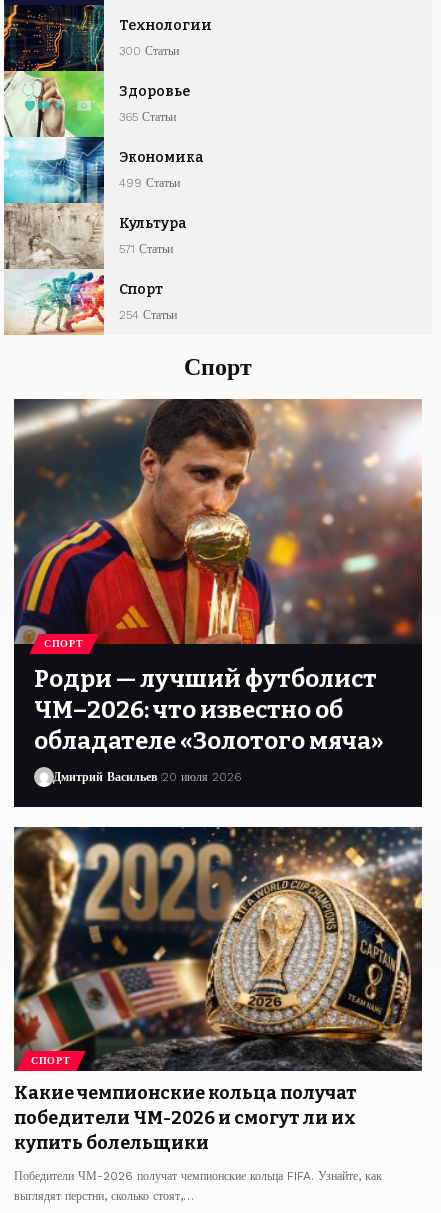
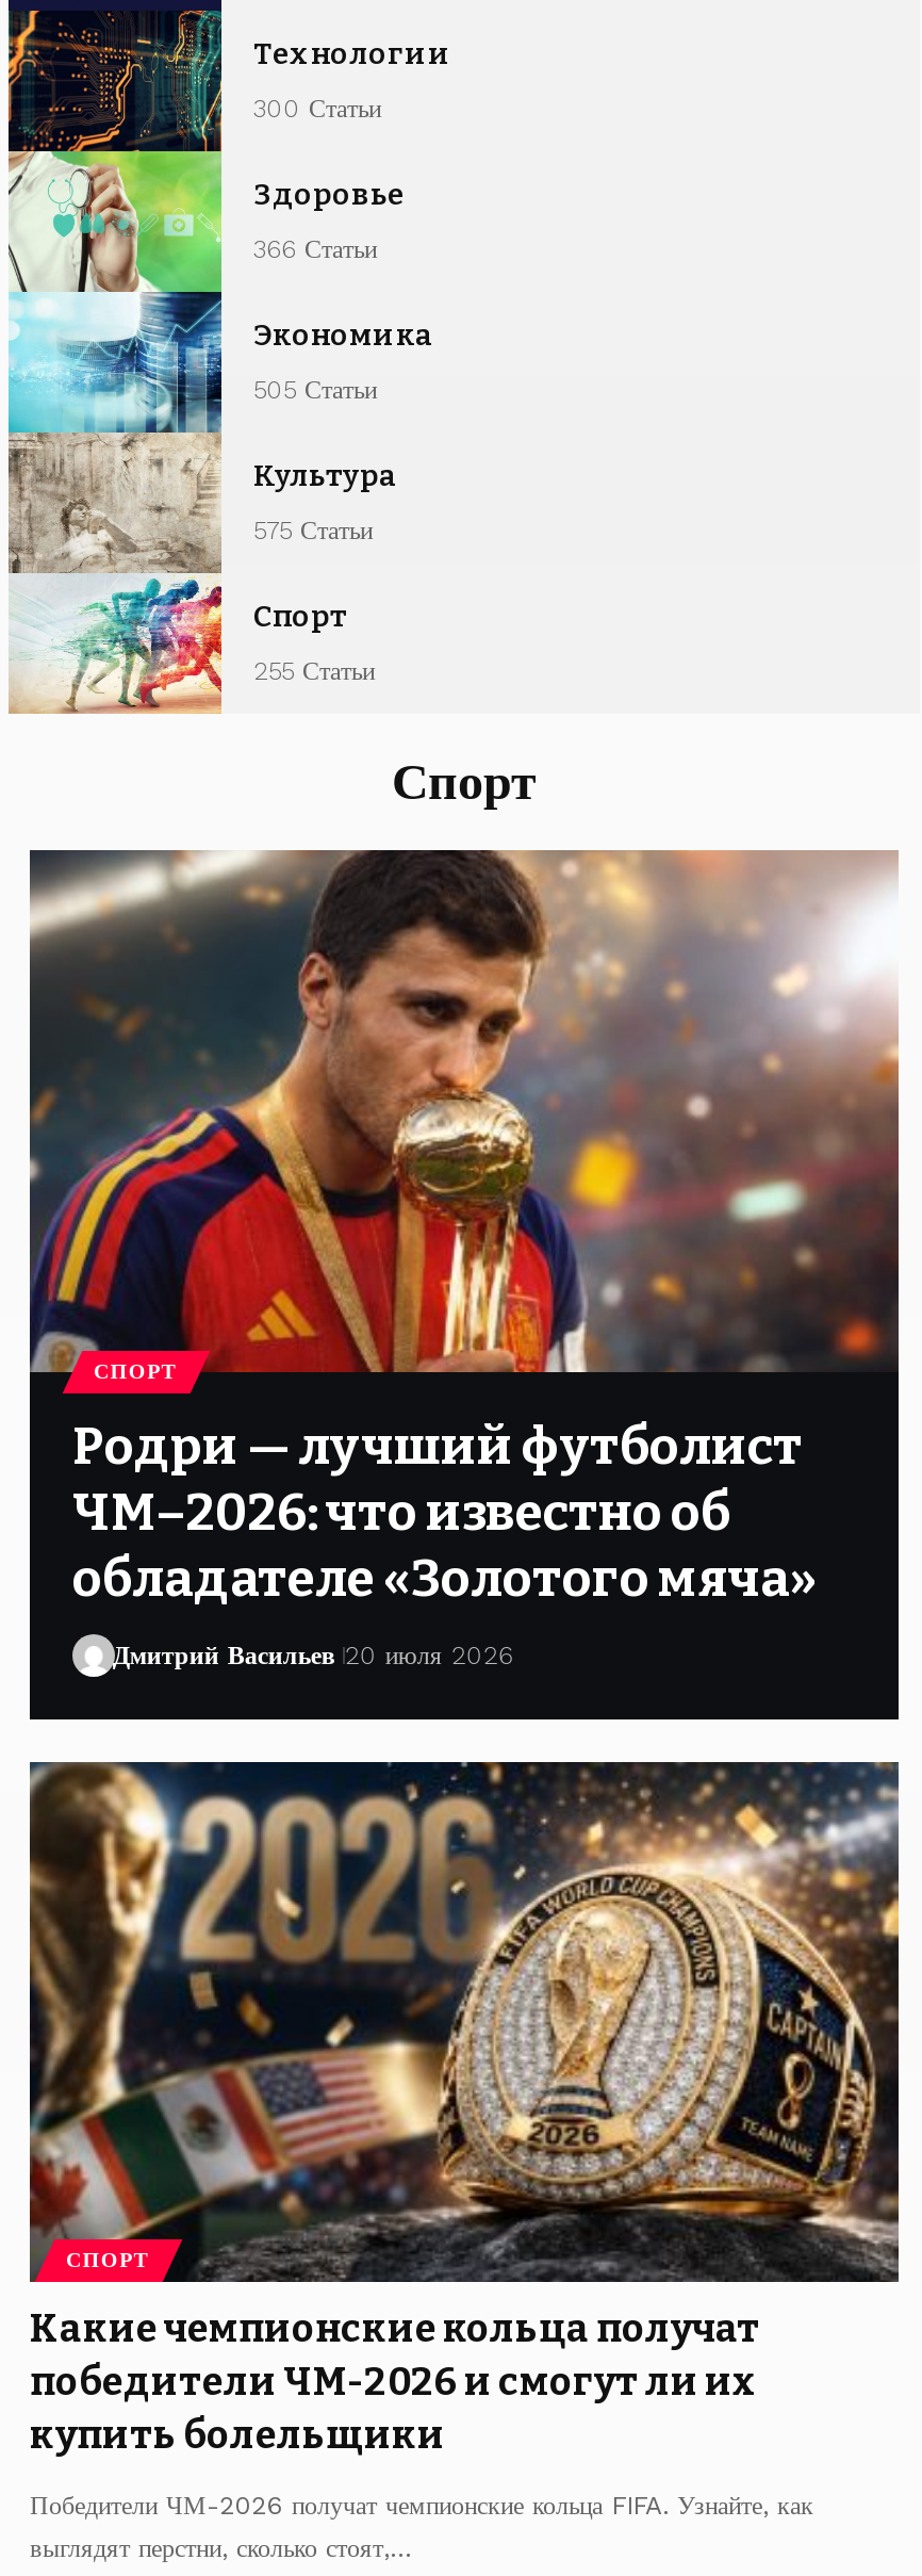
[119,110,176,124] 365 Статьи -> [253,234,377,264] 366 Статьи
[119,176,180,190] 499 Статьи -> [253,375,377,404] 505 Статьи
[119,242,173,256] 571 Статьи -> [253,515,373,545] 575 Статьи
[119,308,177,322] 254 Статьи -> [253,656,375,686] 255 Статьи

